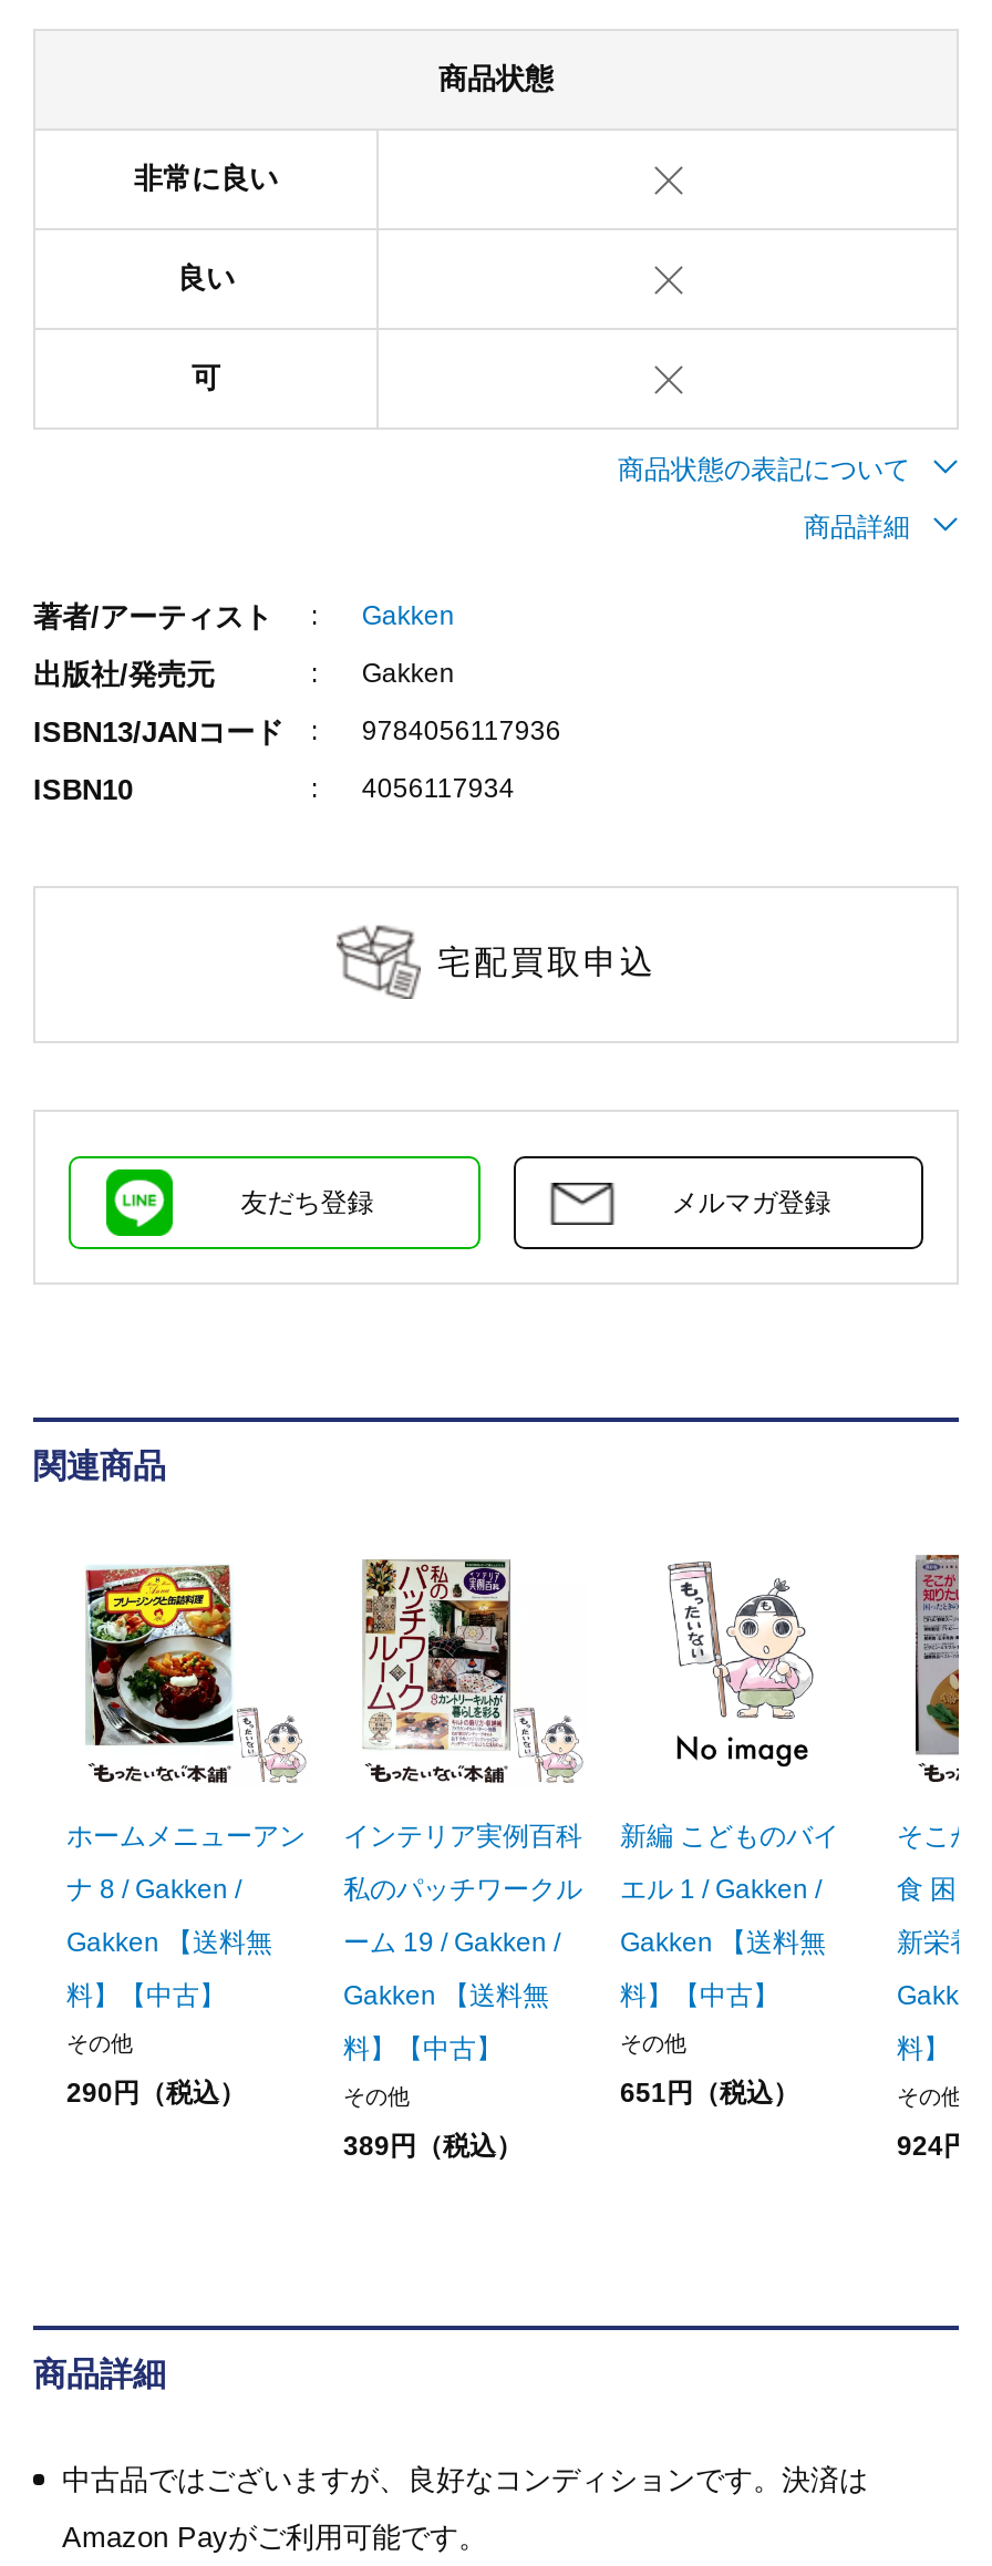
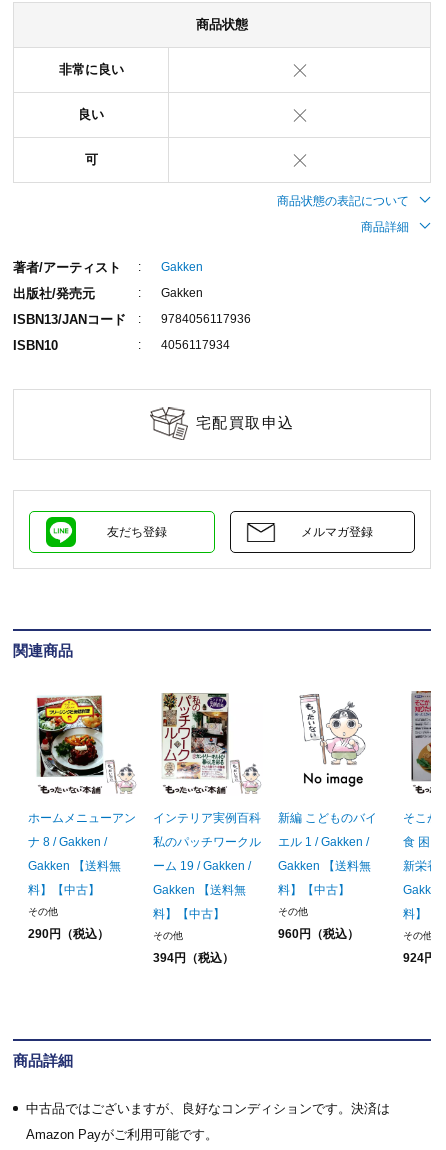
[620,2078,799,2109] 651円（税込） -> [278,927,359,941] 960円（税込）
[343,2131,523,2162] 389円（税込） -> [153,951,234,965] 394円（税込）

